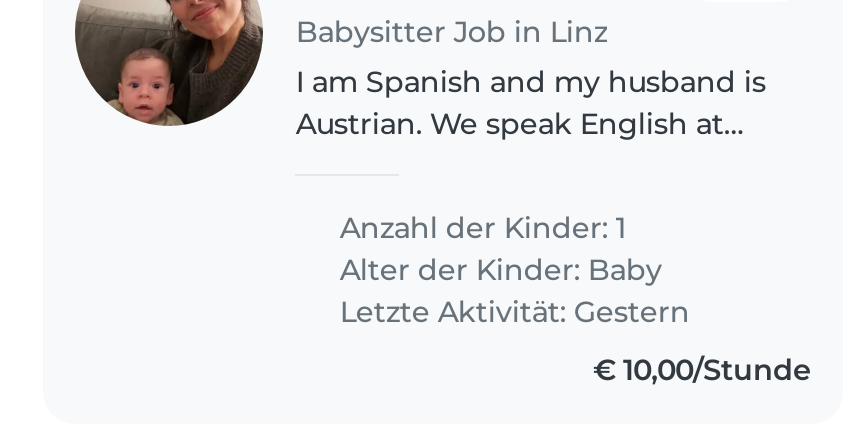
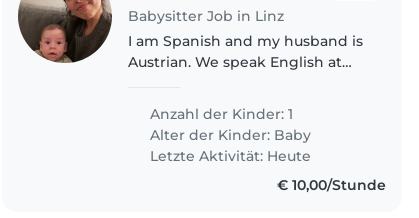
[332,294,690,330] Letzte Aktivität: Gestern -> [146,147,311,165] Letzte Aktivität: Heute

